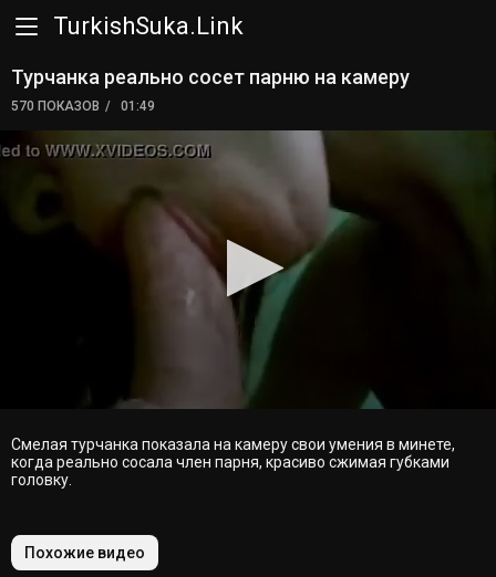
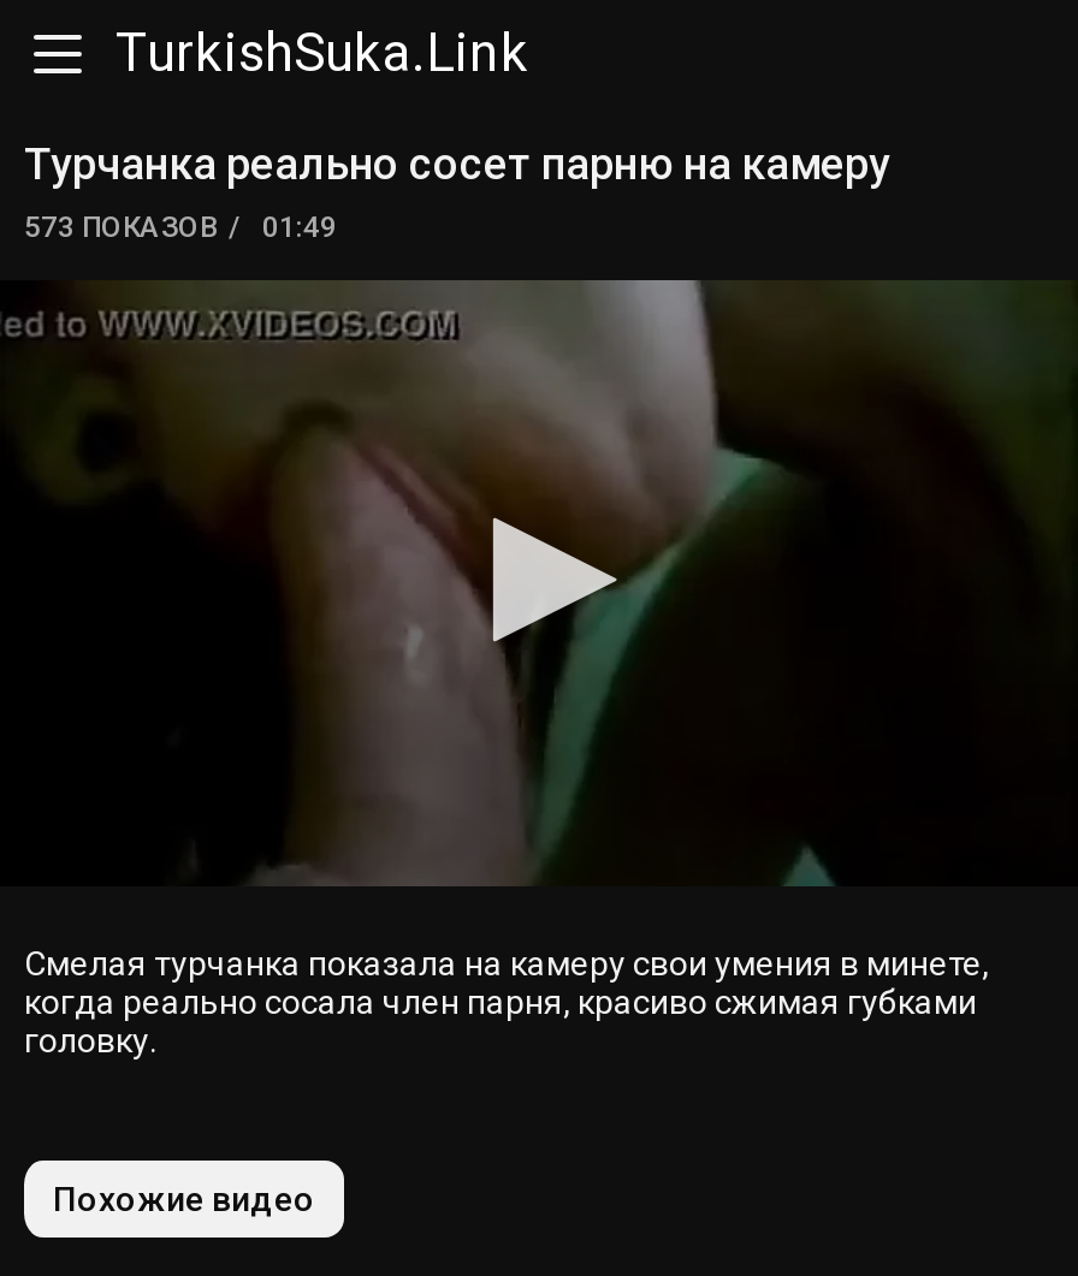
[11,98,155,114] 570 ПОКАЗОВ 01:49 -> [24,210,337,244] 573 ПОКАЗОВ 01:49

